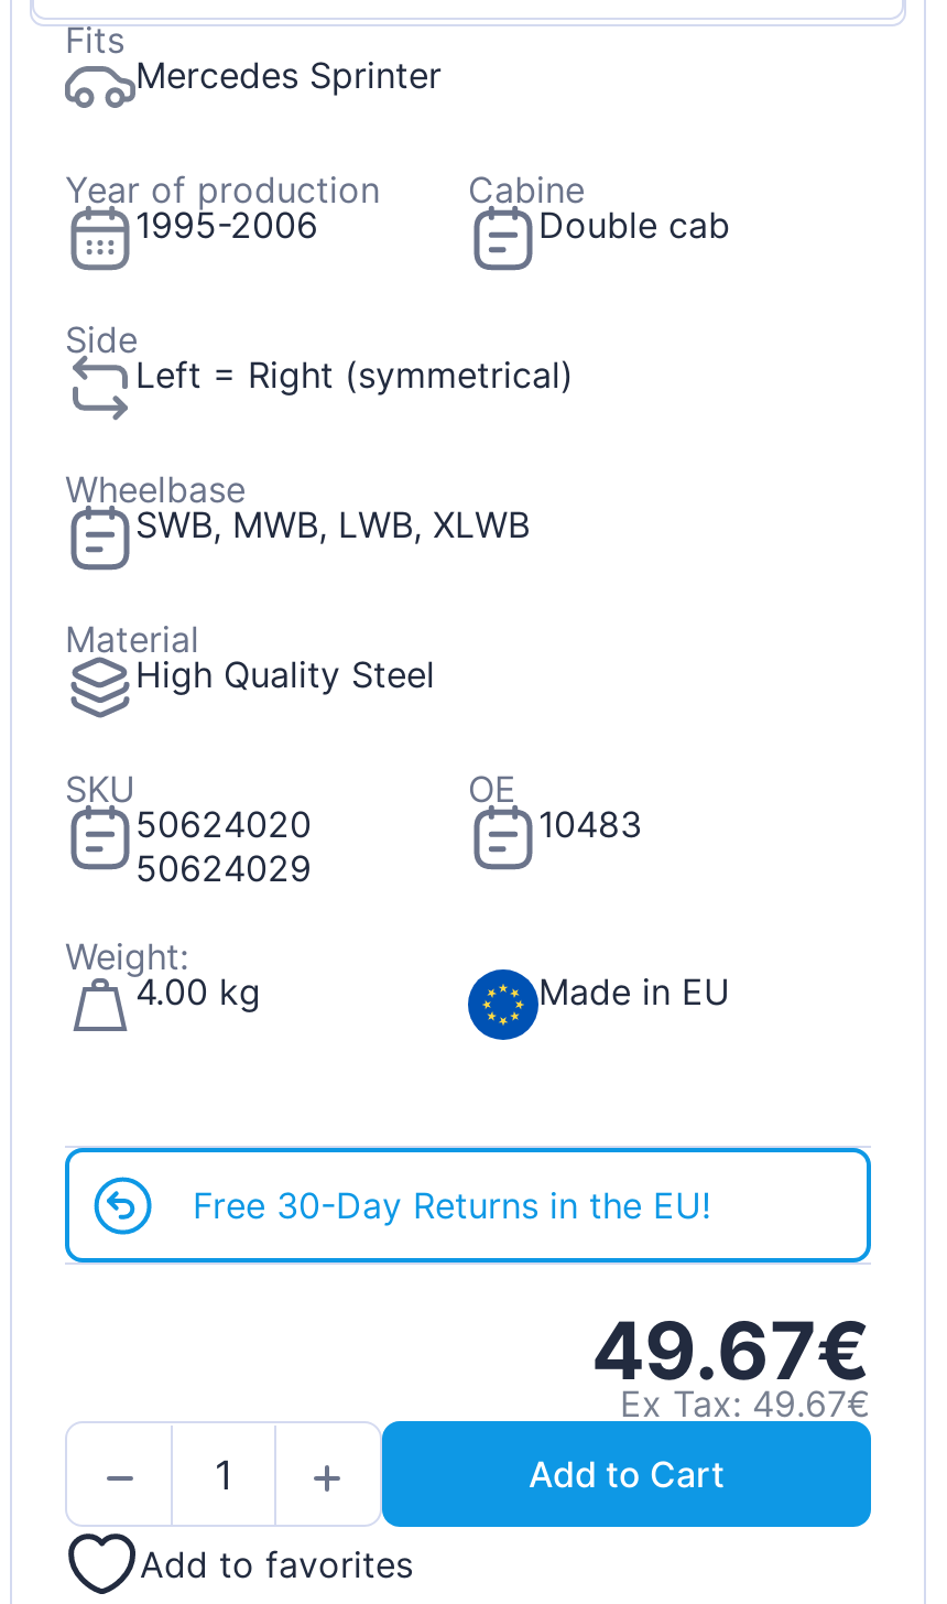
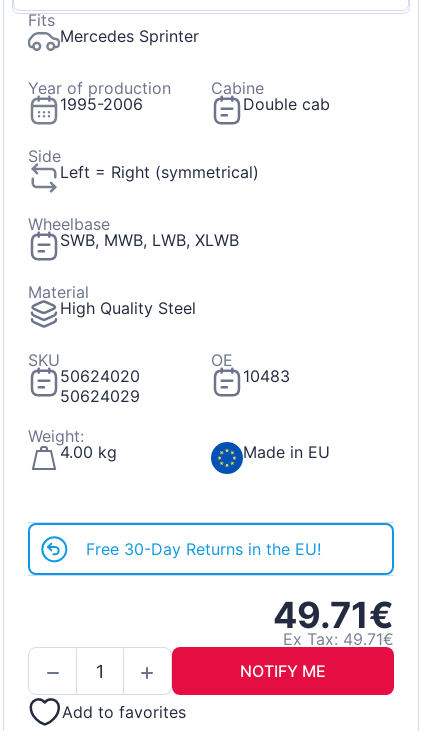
[591,1303,871,1426] 49.67€ | Ex Tax: 49.67€ -> [273,593,394,649] 49.71€ | Ex Tax: 49.71€
[529,1453,725,1497] Add to Cart -> [240,661,326,681] NOTIFY ME

